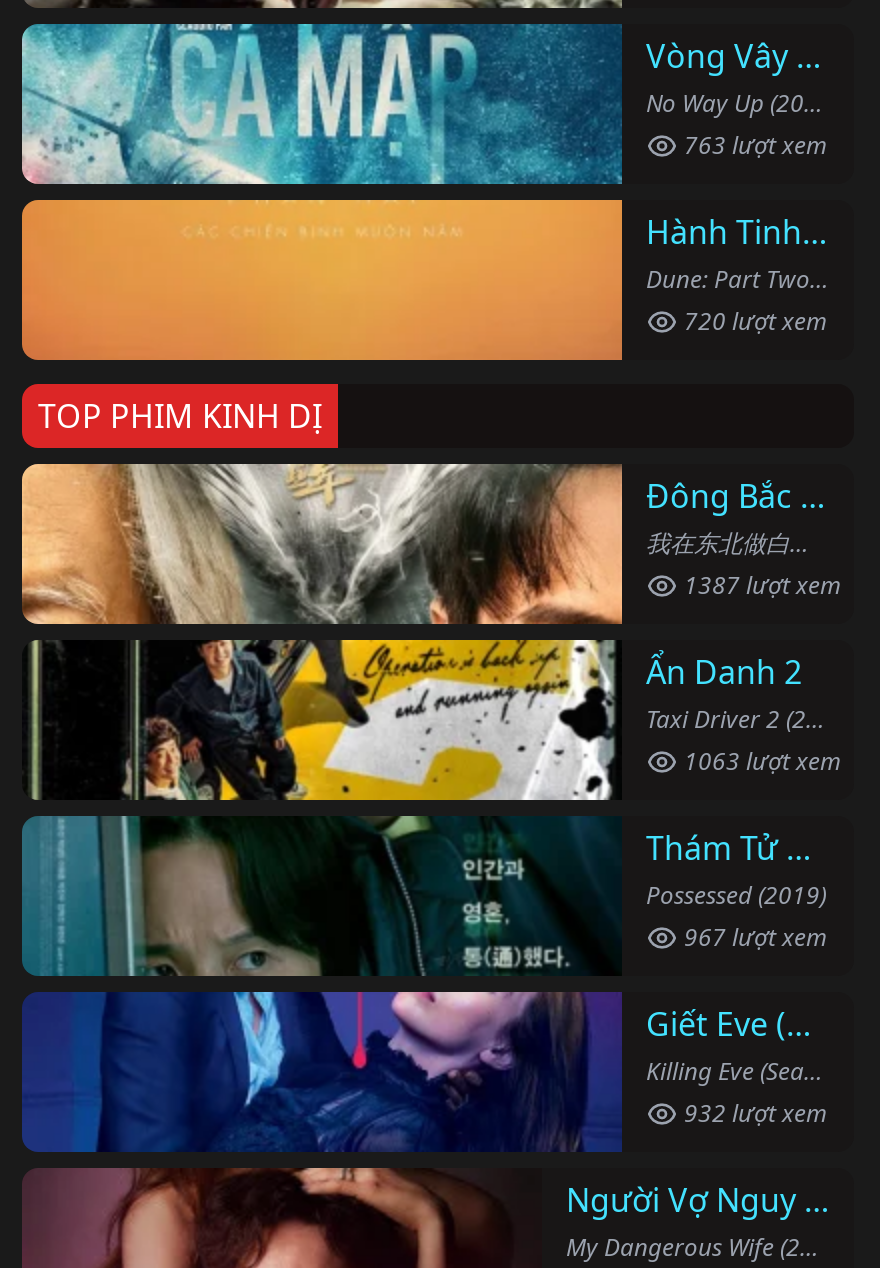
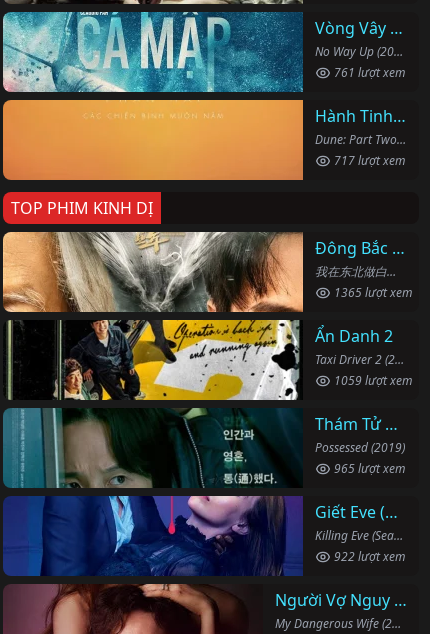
[678,127,828,161] 763 lượt xem -> [331,63,406,80] 761 lượt xem
[678,303,828,337] 720 lượt xem -> [331,151,406,168] 717 lượt xem
[678,567,842,601] 1387 lượt xem -> [331,283,413,300] 1365 lượt xem
[678,743,842,777] 1063 lượt xem -> [331,371,413,388] 1059 lượt xem
[678,919,828,953] 967 lượt xem -> [331,459,406,476] 965 lượt xem
[678,1095,828,1129] 932 lượt xem -> [331,547,406,564] 922 lượt xem

